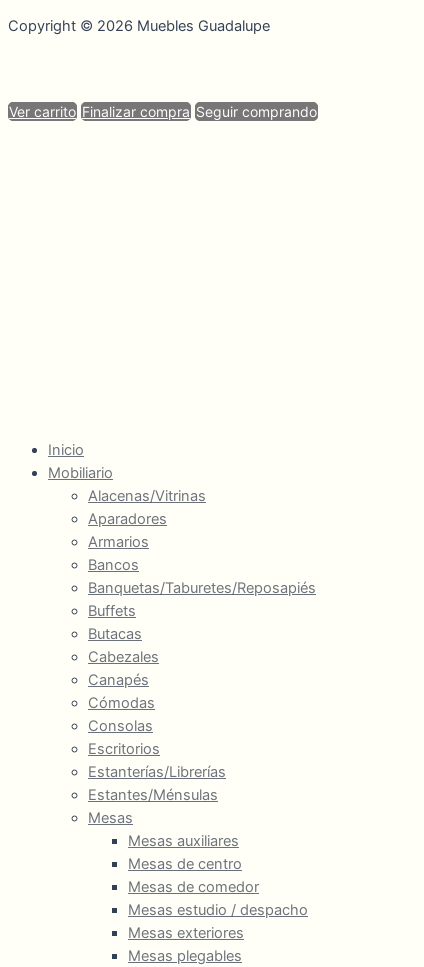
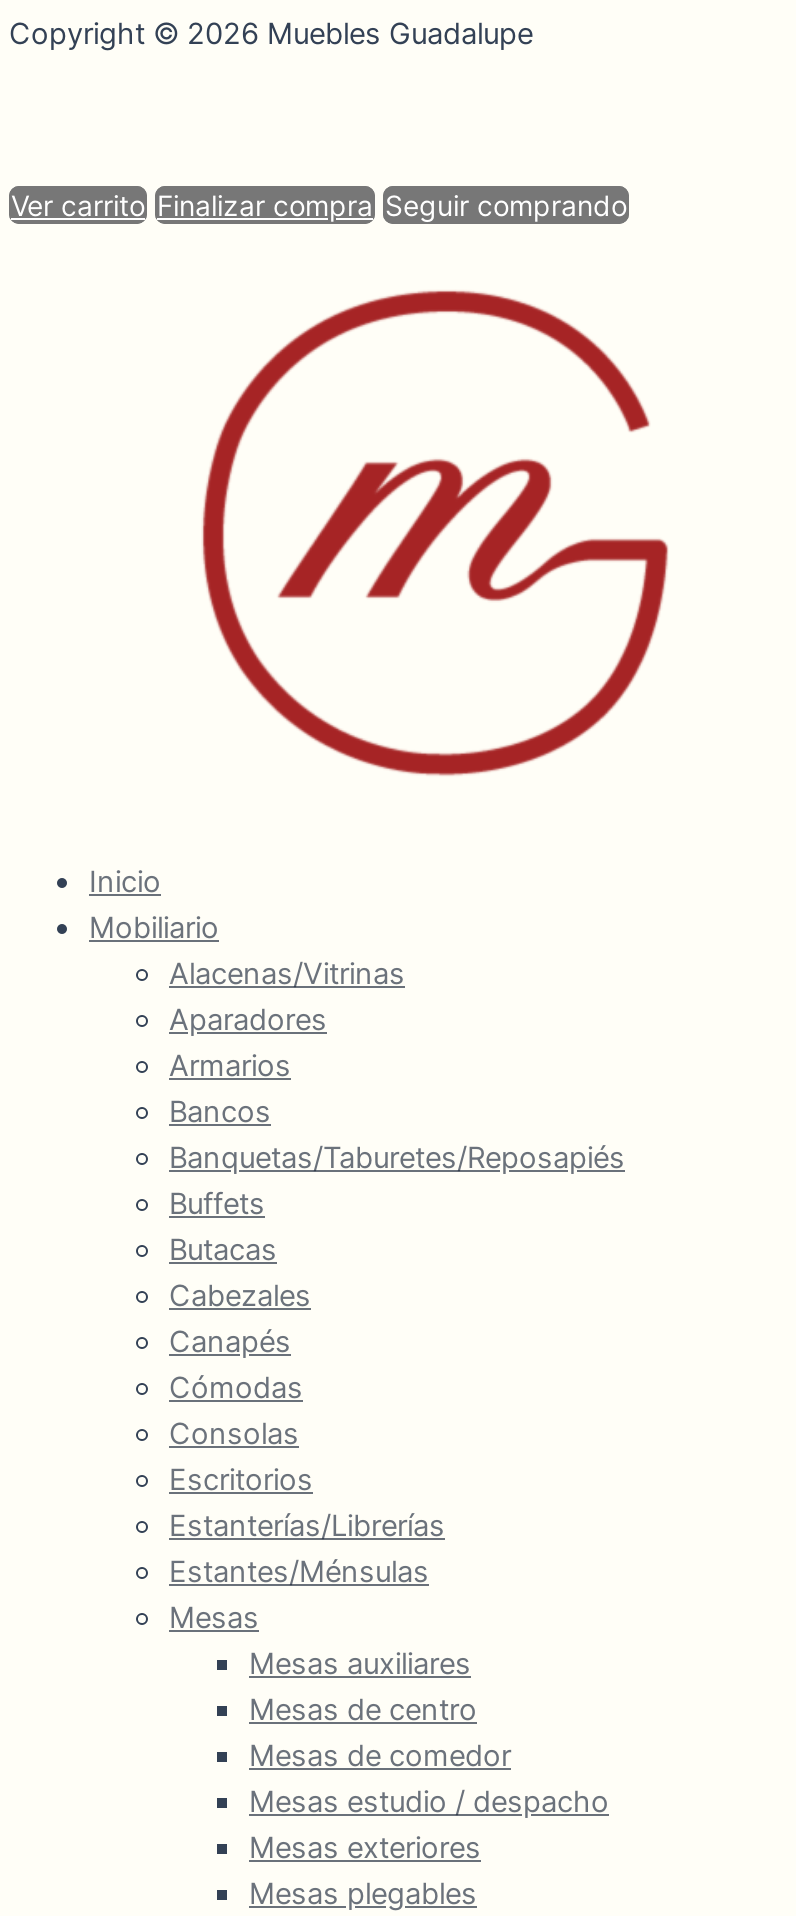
none -> [201,288,669,778] [image]

